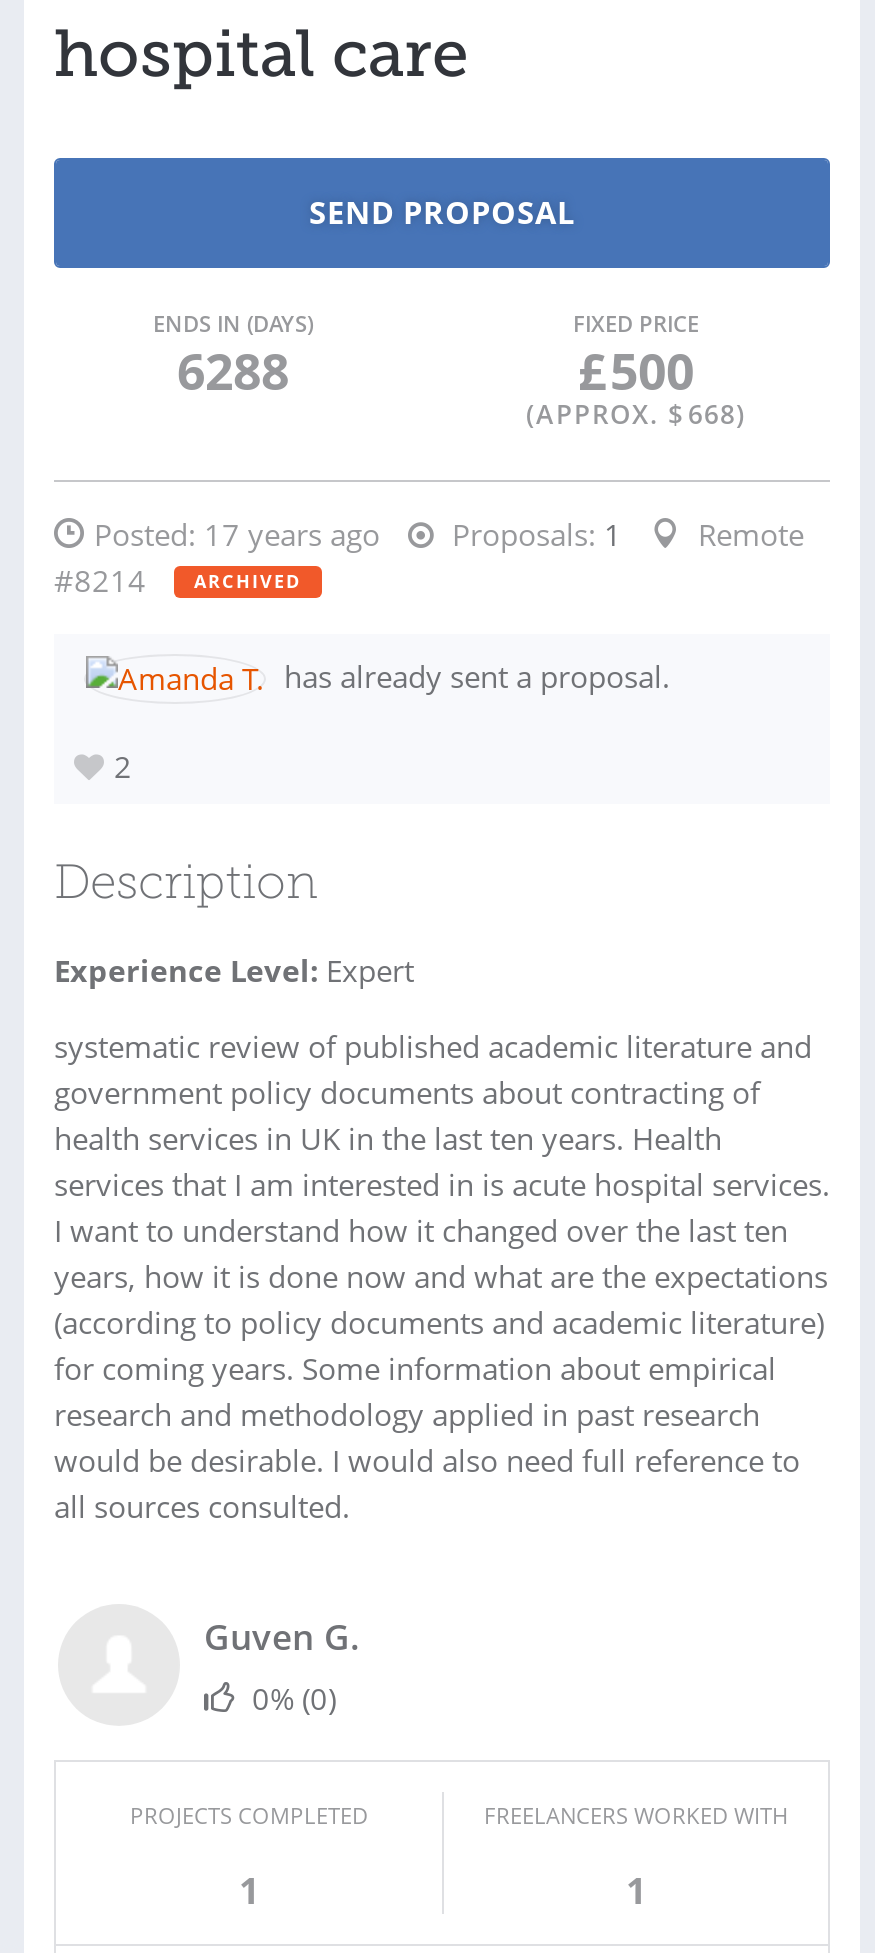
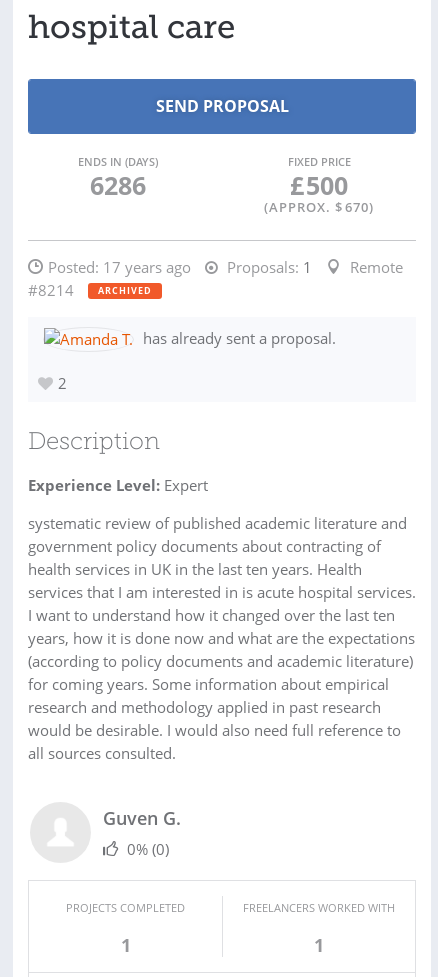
[177,336,289,404] 6288 -> [89,168,145,202] 6286
[526,396,746,432] (APPROX. $ 668) -> [264,198,374,216] (APPROX. $ 670)

